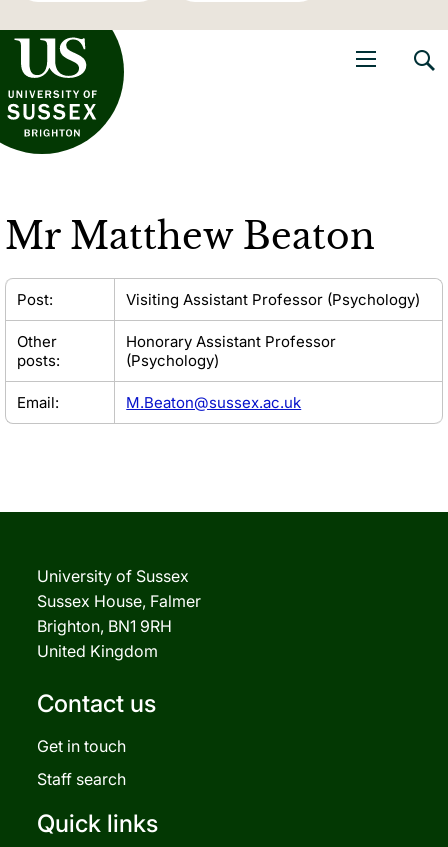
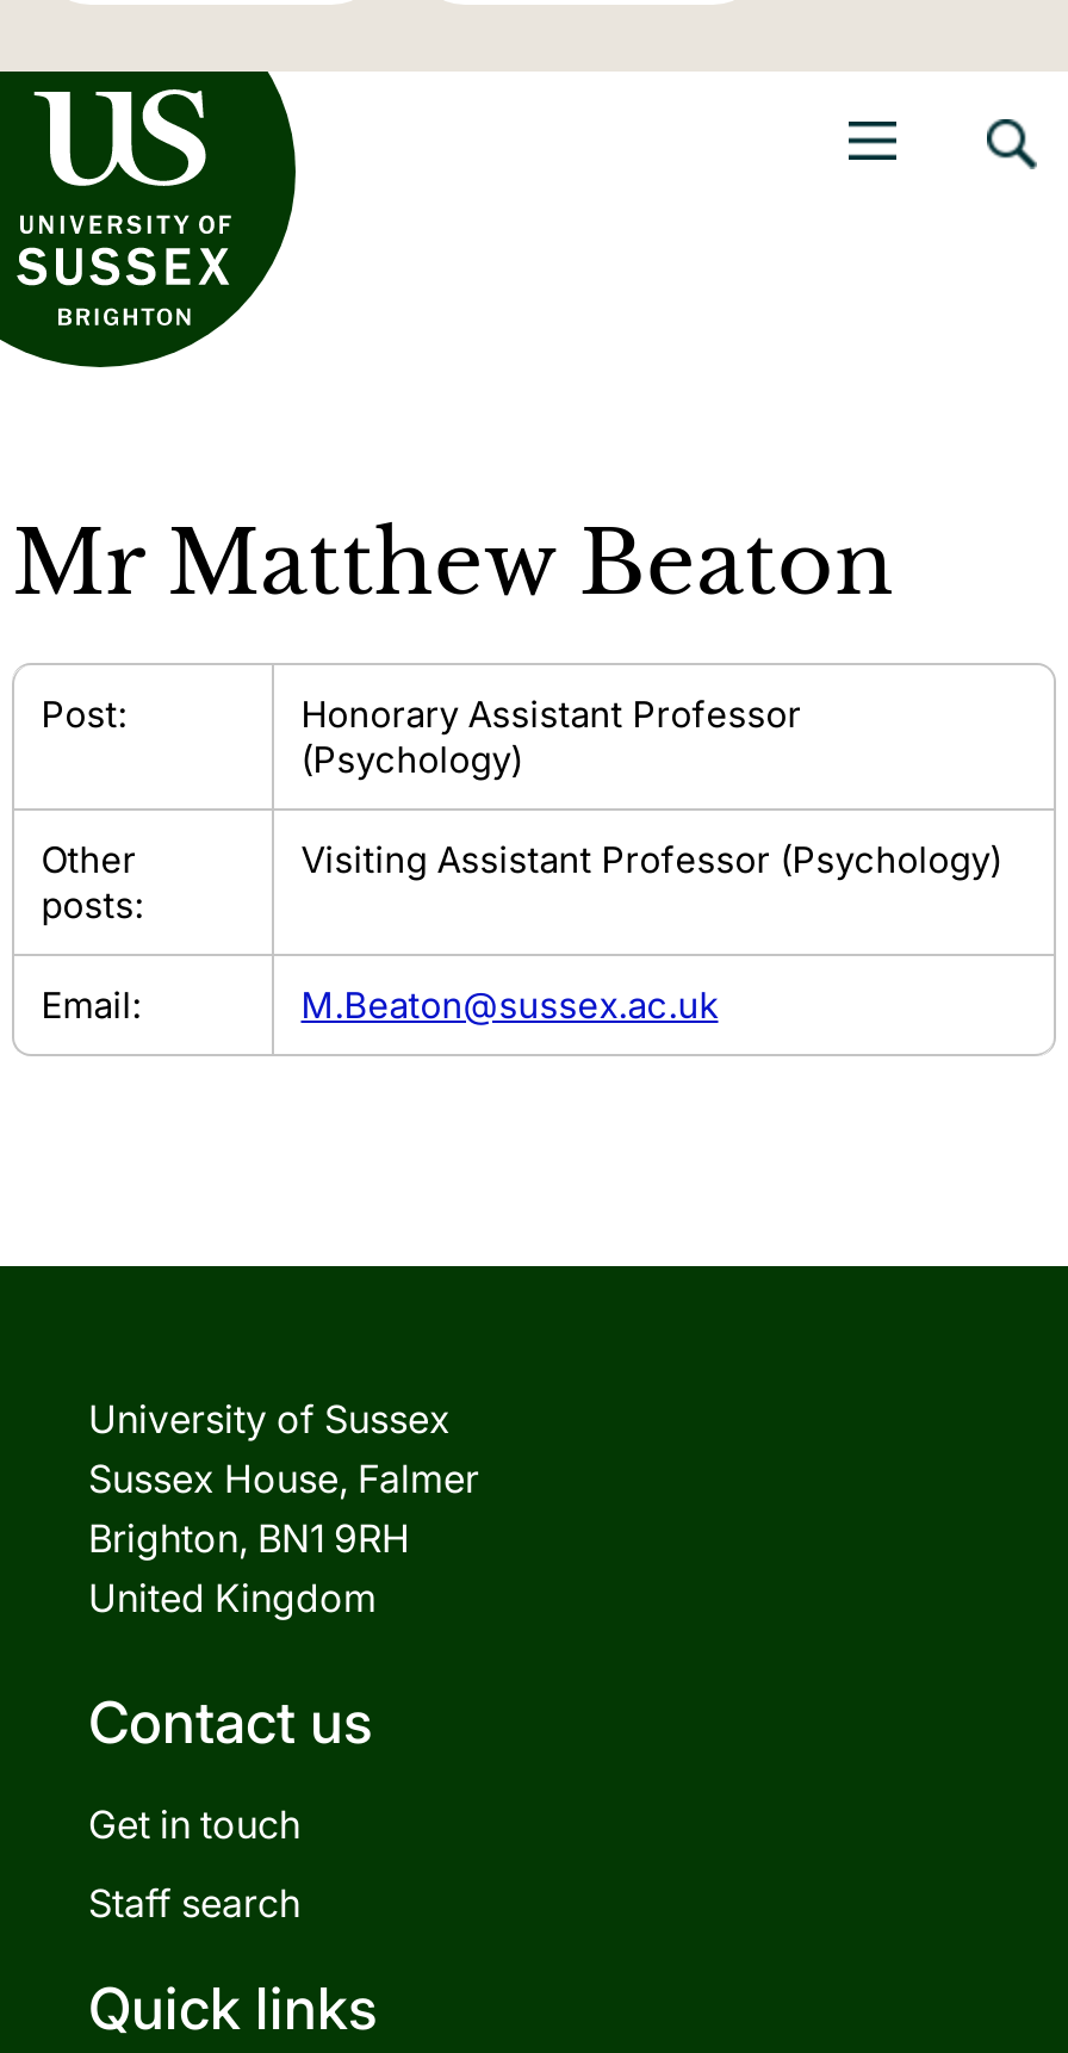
moved [126,290,420,309] -> [301,836,1002,882]: Visiting Assistant Professor (Psychology)
moved [126,332,336,370] -> [301,691,801,782]: Honorary Assistant Professor | (Psychology)

